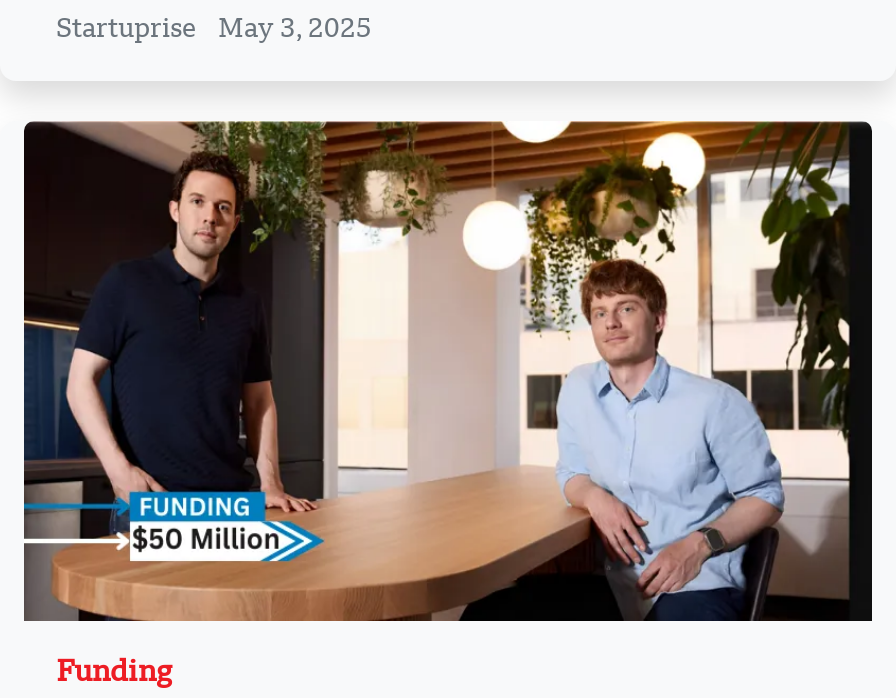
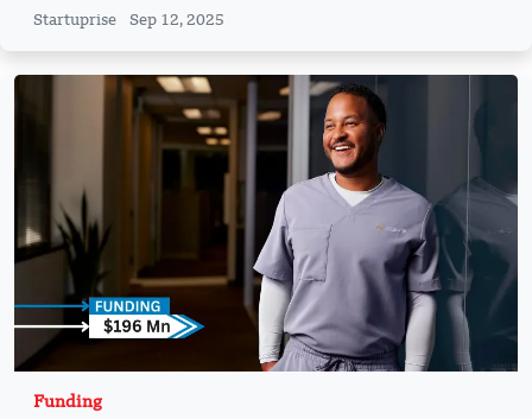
[56,16,372,42] Startuprise May 3, 2025 -> [33,13,224,28] Startuprise Sep 12, 2025
[22,119,872,623] [image] -> [14,74,518,373] [image]

